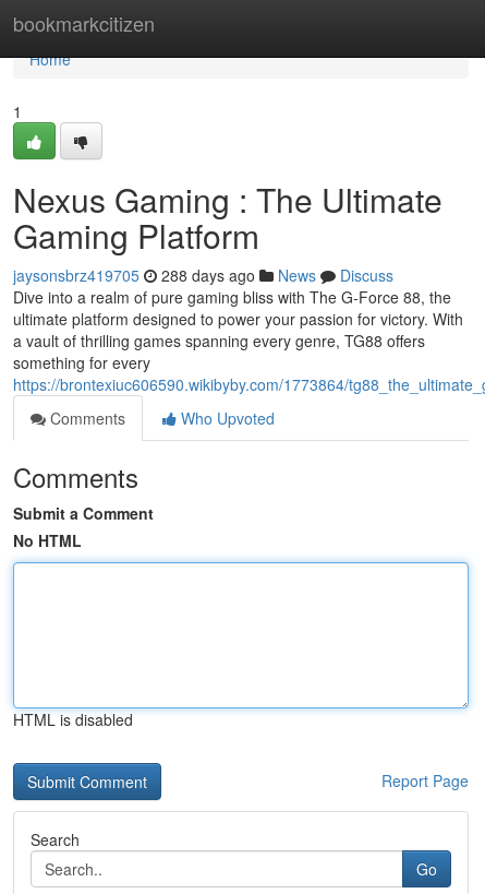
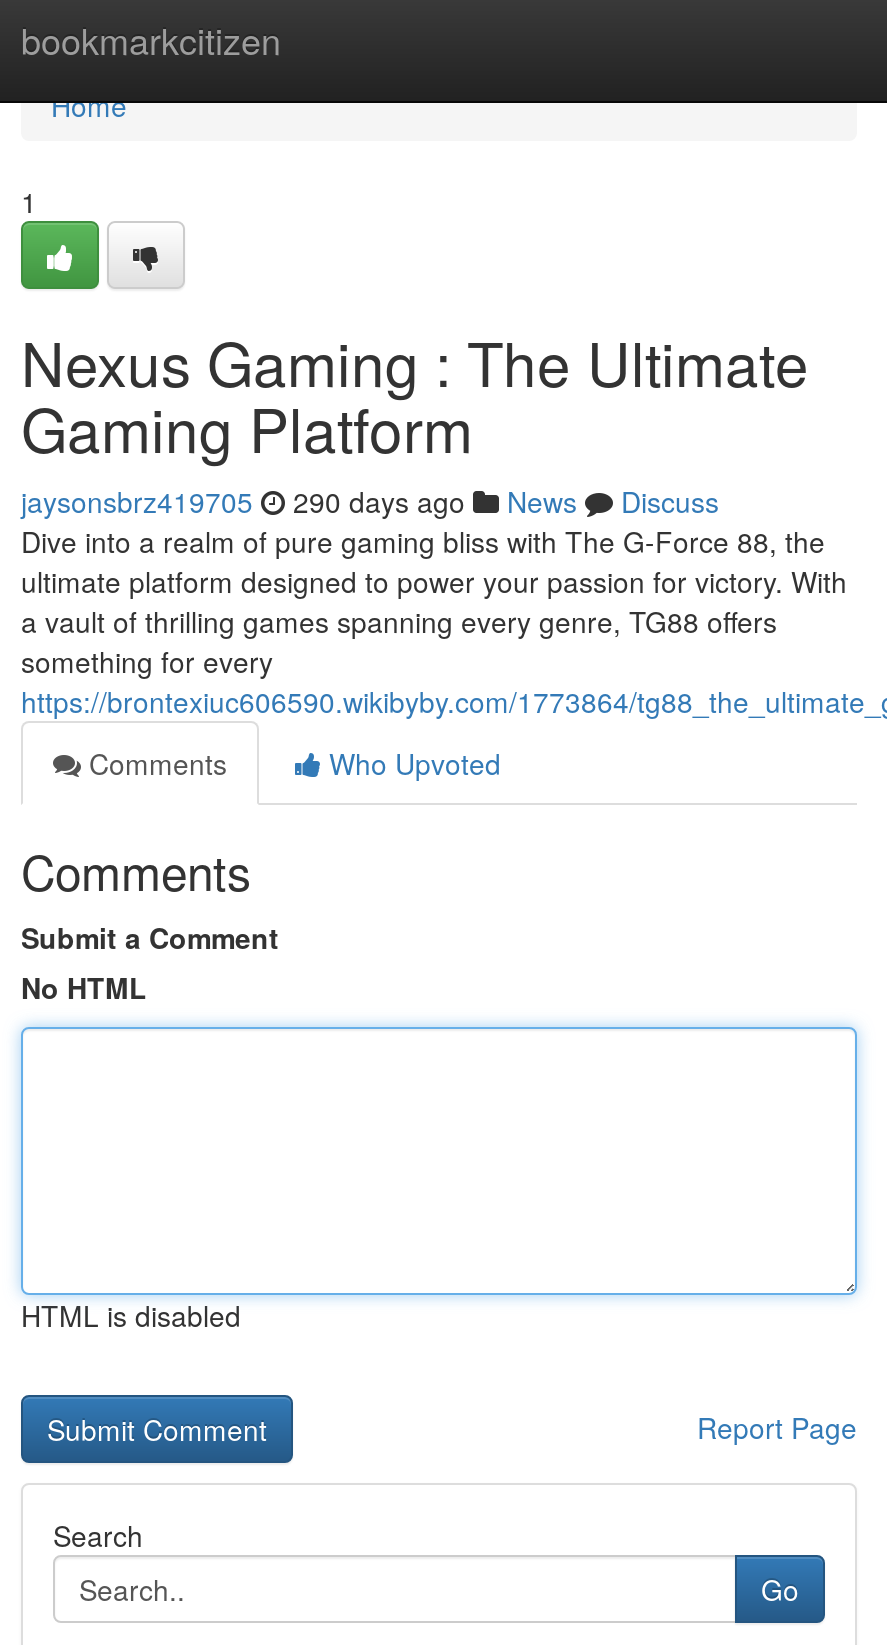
[13,264,393,286] jaysonsbrz419705 288 days ago News Discuss -> [21,481,719,521] jaysonsbrz419705 290 days ago News Discuss

